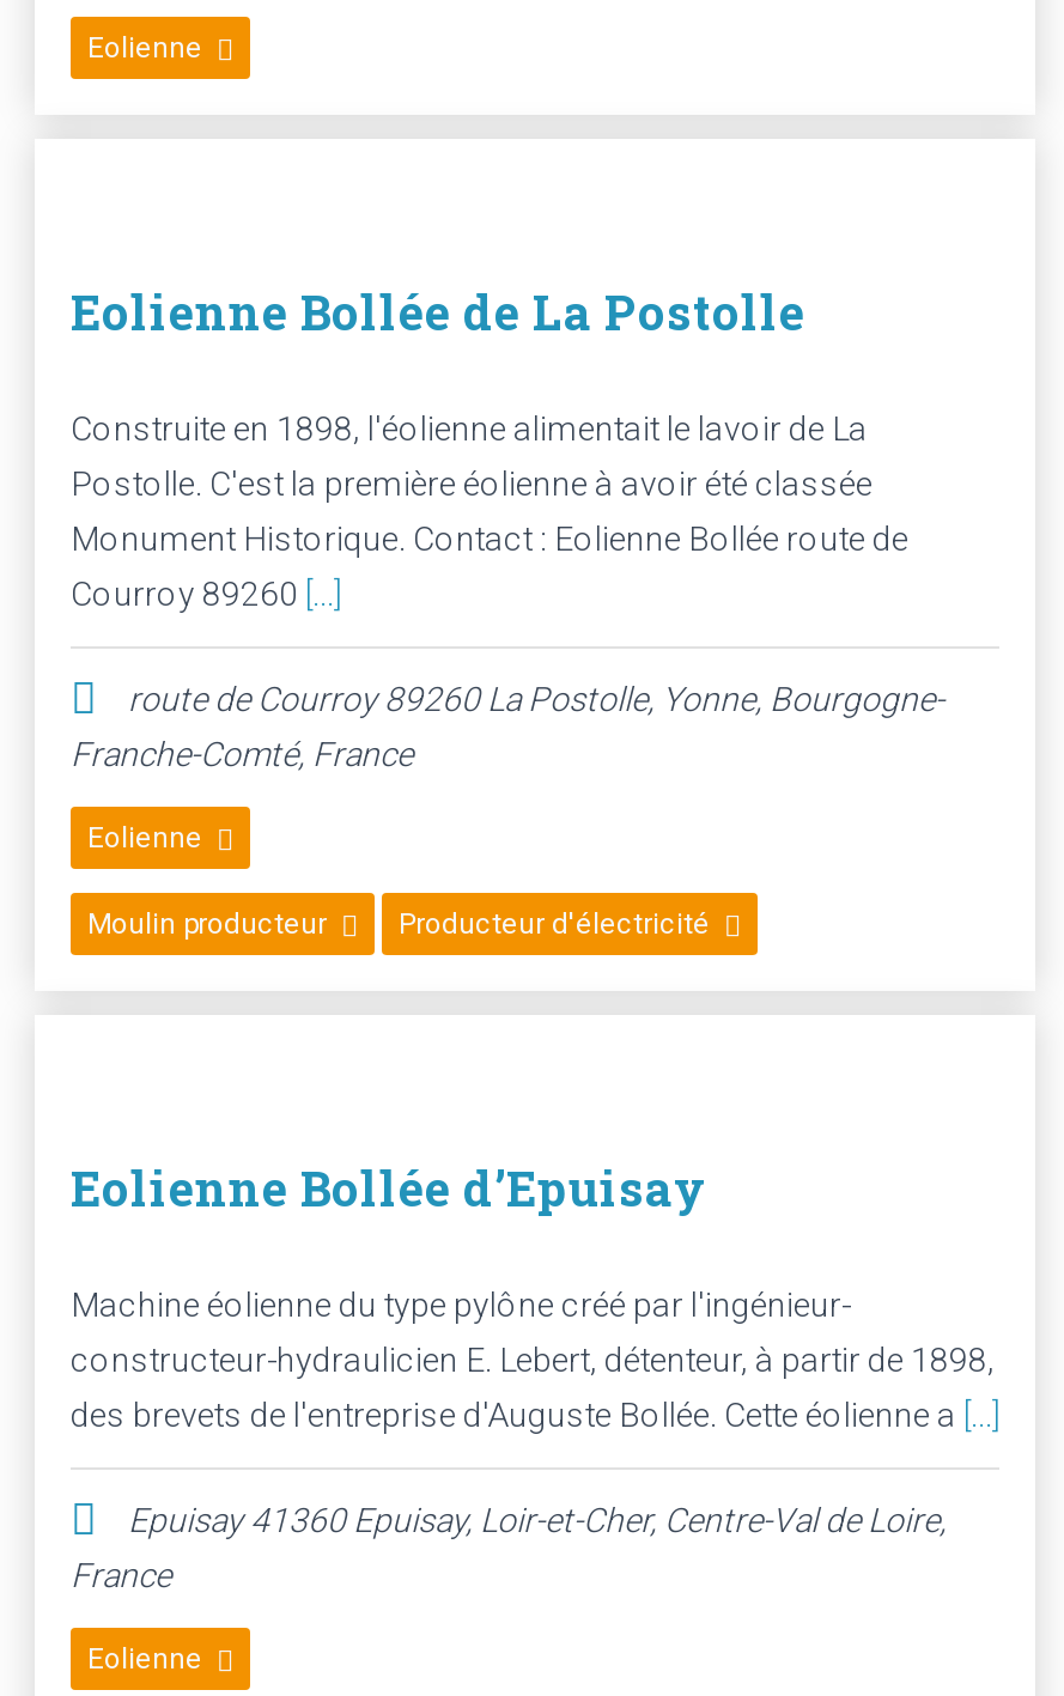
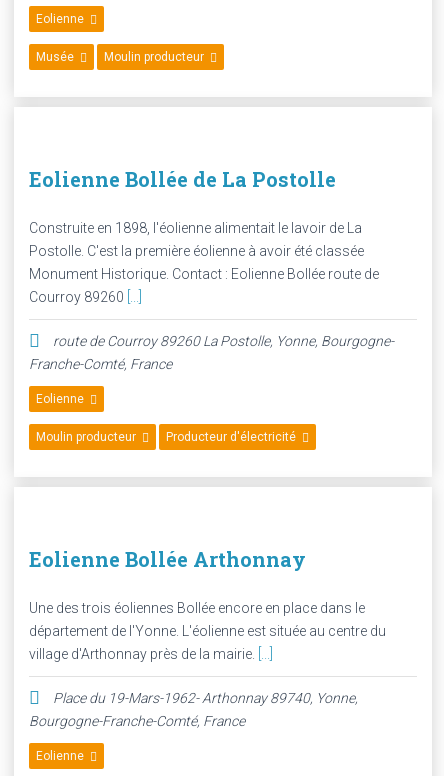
none -> [36,50,210,64] Musée | Moulin producteur
[71,1156,707,1218] Eolienne Bollée d’Epuisay -> [29,545,306,571] Eolienne Bollée Arthonnay
[71,1285,999,1434] Machine éolienne du type pylône créé par l'ingénieur- | constructeur-hydraulicien E. Lebert, détenteur, à partir de 1898, | des brevets de l'entreprise d'Auguste Bollée. Cette éolienne a [...] -> [29,599,386,661] Une des trois éoliennes Bollée encore en place dans le | département de l'Yonne. L'éolienne est située au centre du | village d'Arthonnay près de la mairie. [...]
[71,1501,947,1594] Epuisay 41360 Epuisay, Loir-et-Cher, Centre-Val de Loire, | France -> [29,689,358,728] Place du 19-Mars-1962- Arthonnay 89740, Yonne, | Bourgogne-Franche-Comté, France

